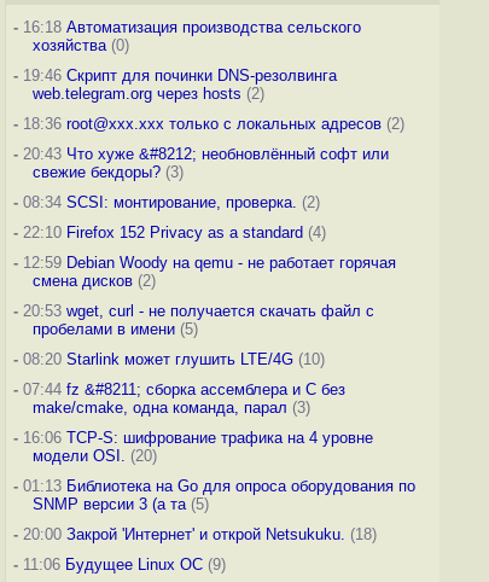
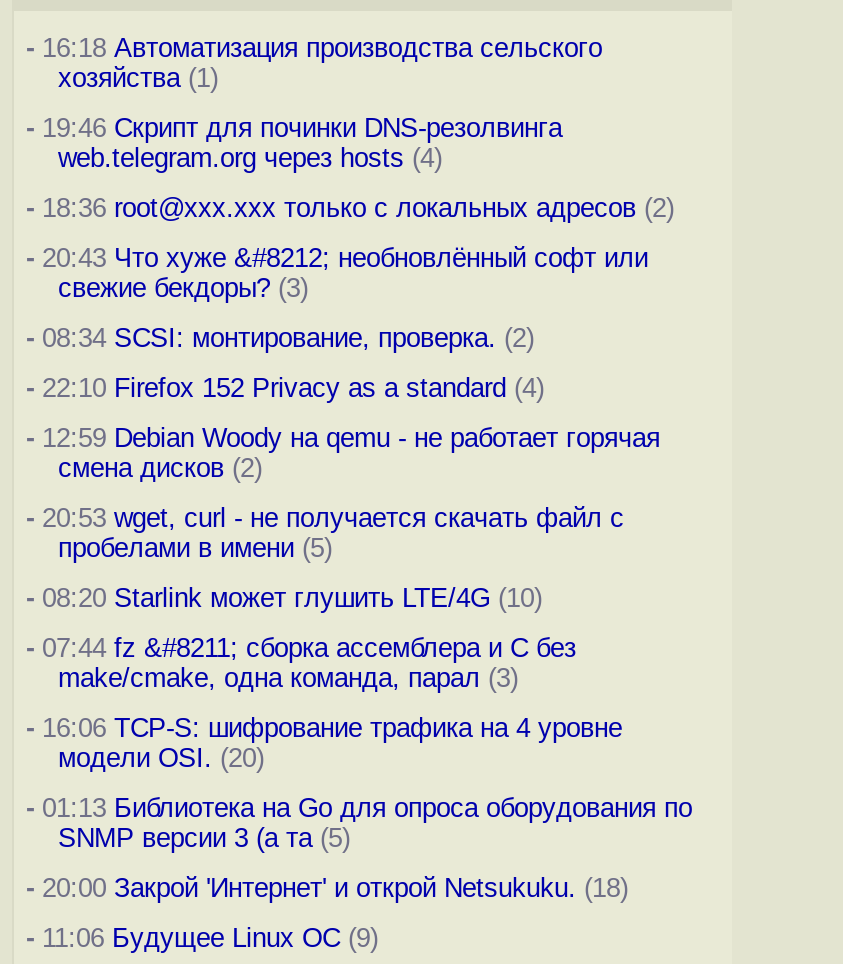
[33,36,129,54] хозяйства (0) -> [58,63,218,93] хозяйства (1)
[33,85,264,103] web.telegram.org через hosts (2) -> [58,143,442,173] web.telegram.org через hosts (4)

